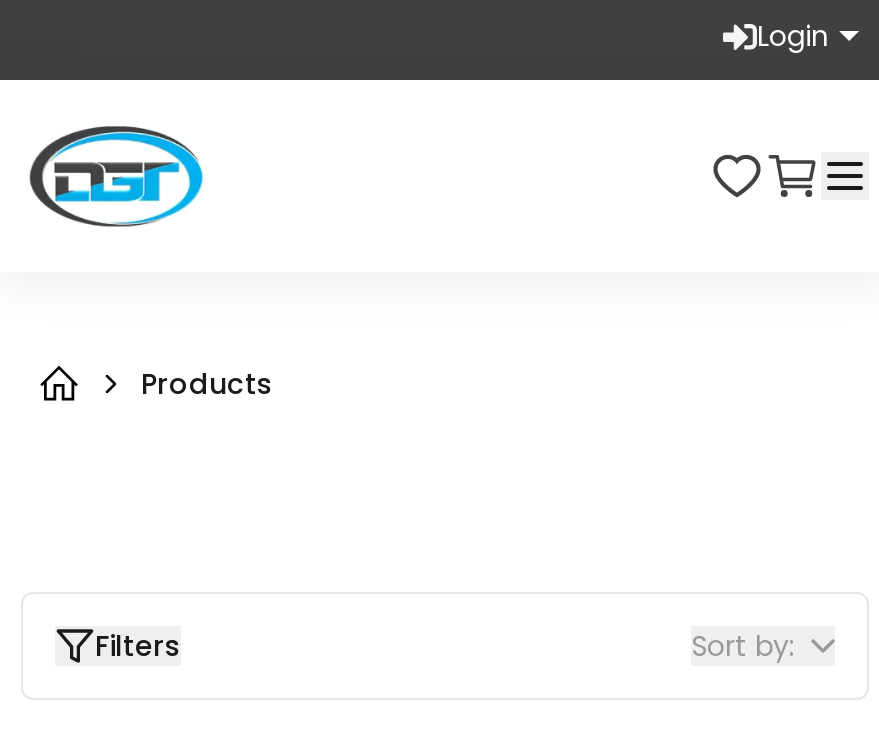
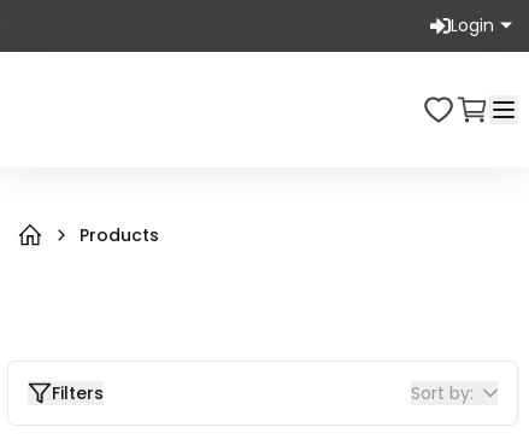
[27,124,205,228] [image] -> none

